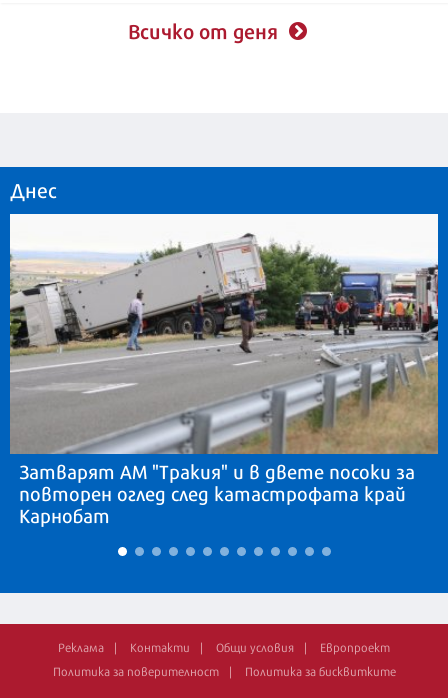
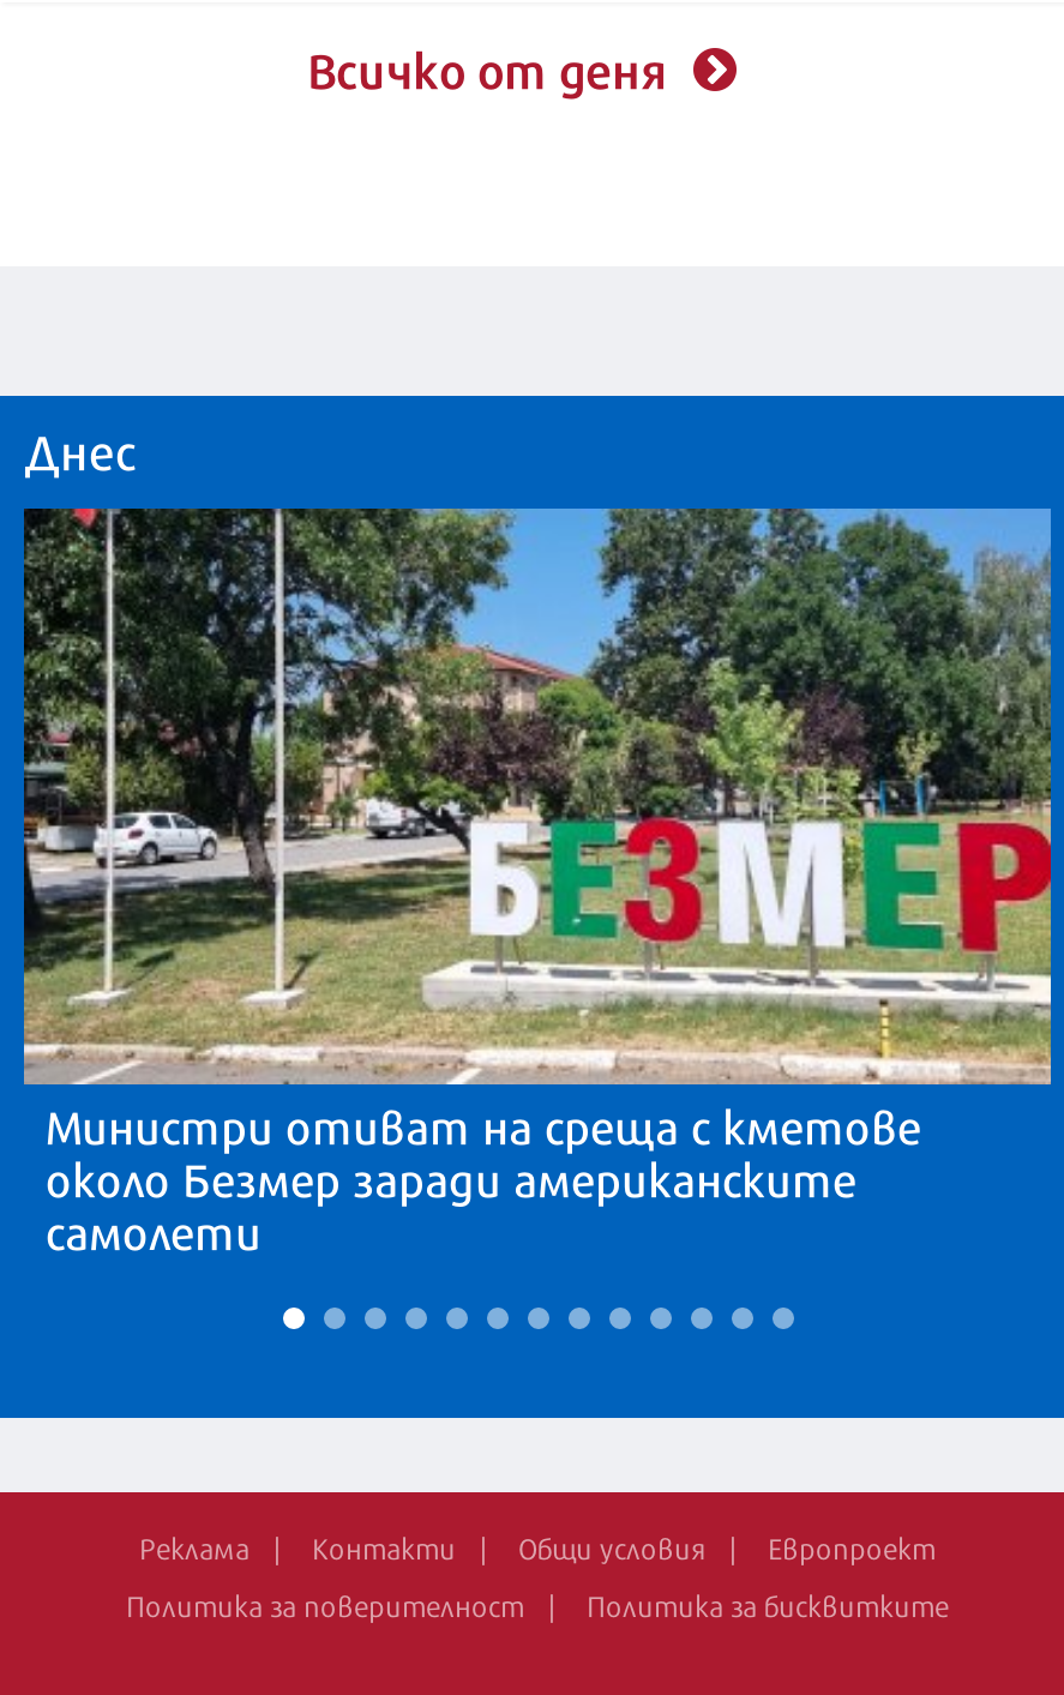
[9,213,439,529] [image] | Затварят АМ "Тракия" и в двете посоки за | повторен оглед след катастрофата край | Карнобат -> [22,506,1053,1265] [image] | Министри отиват на среща с кметове | около Безмер заради американските | самолети

